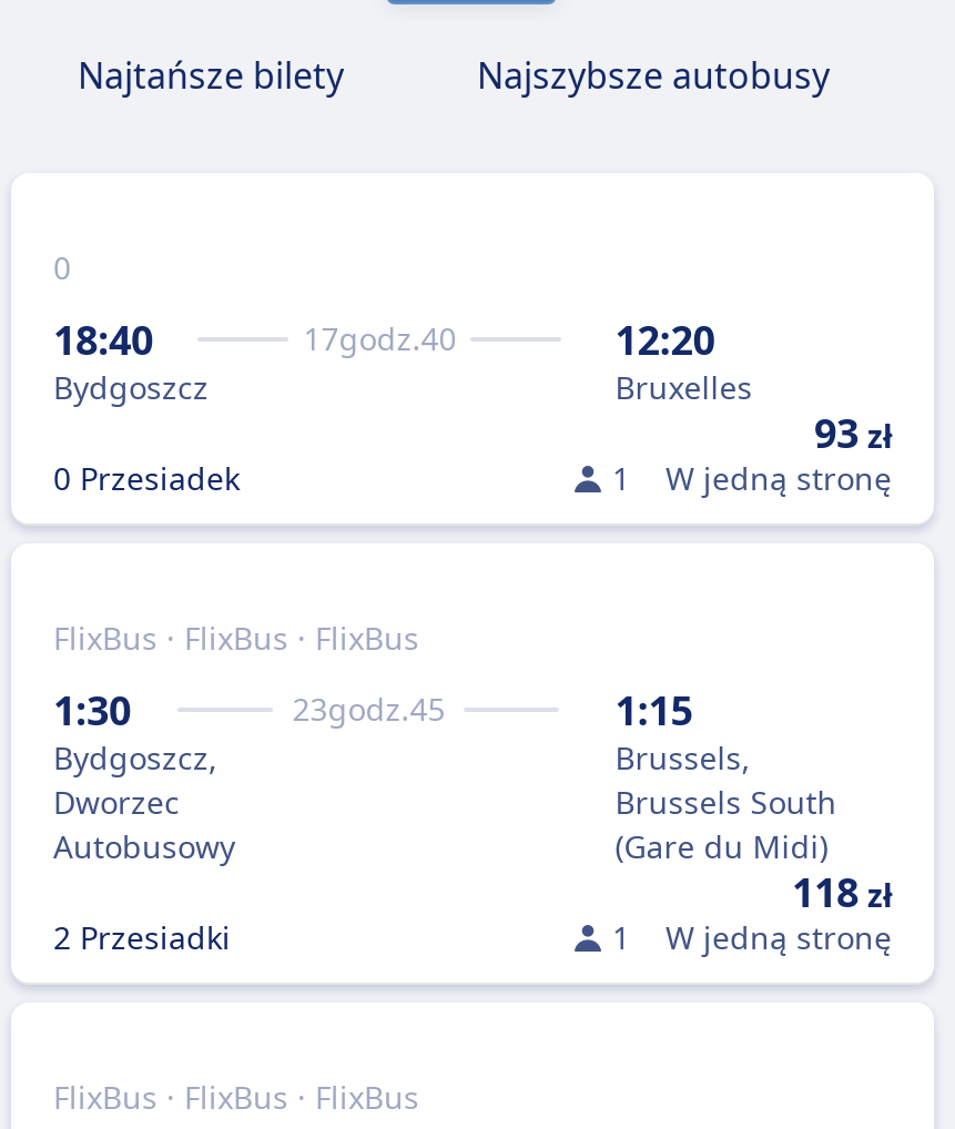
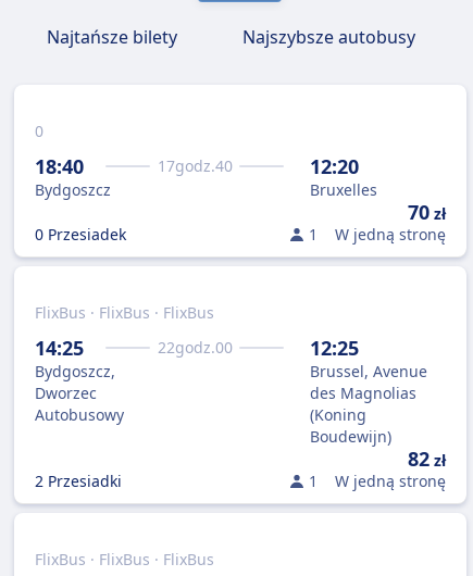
[814,406,892,459] 93 zł -> [408,199,446,225] 70 zł
[53,683,131,736] 1:30 -> [35,335,84,361] 14:25
[292,688,445,730] 23godz.45 -> [157,337,232,358] 22godz.00
[615,683,892,918] 1:15 | Brussels, | Brussels South | (Gare du Midi) | 118 zł -> [310,335,446,472] 12:25 | Brussel, Avenue | des Magnolias | (Koning | Boudewijn) | 82 zł

